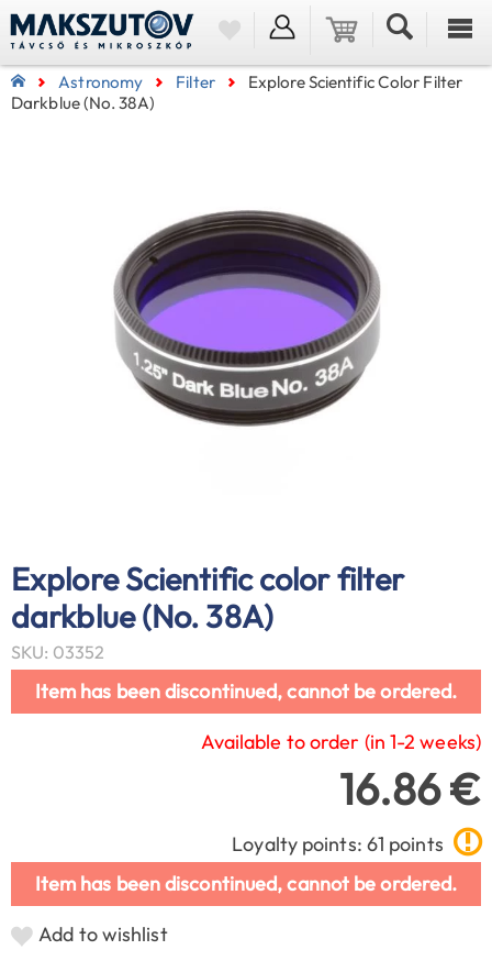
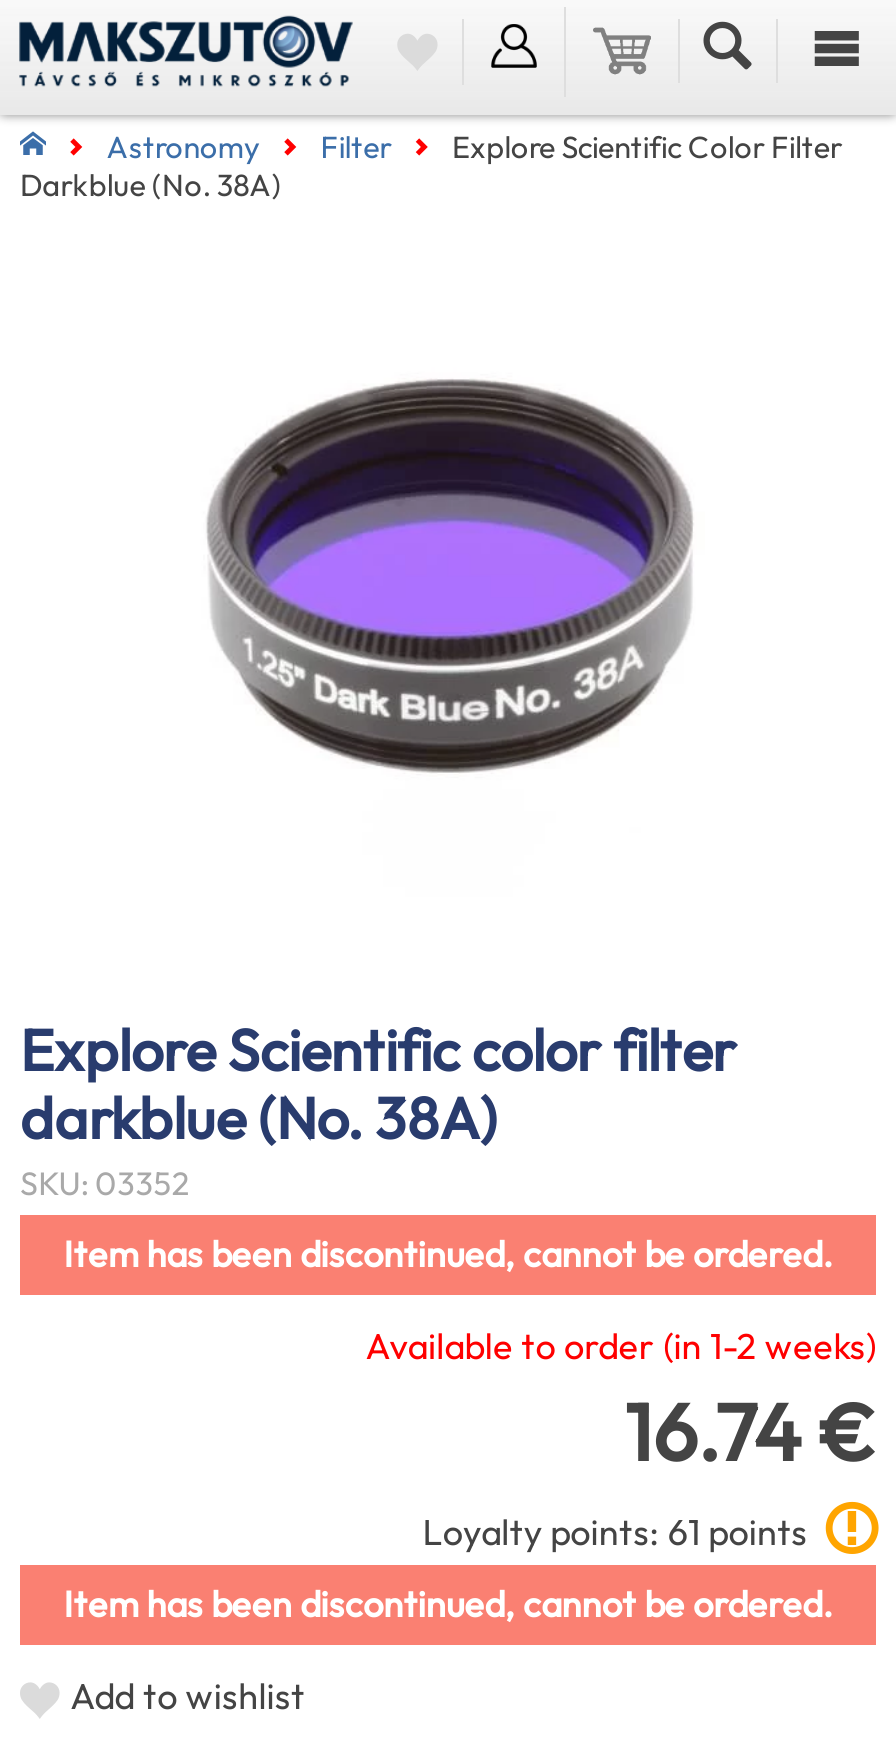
[340,761,481,816] 16.86 € -> [625,1380,876,1480] 16.74 €

